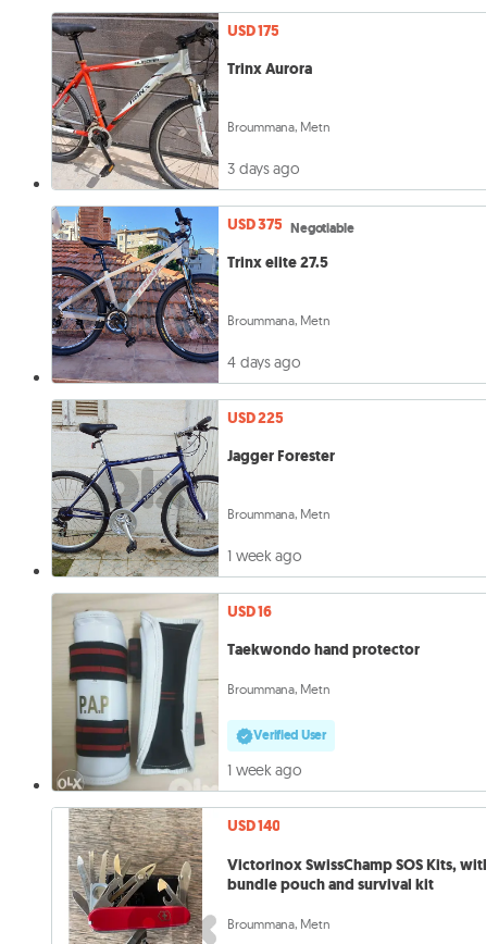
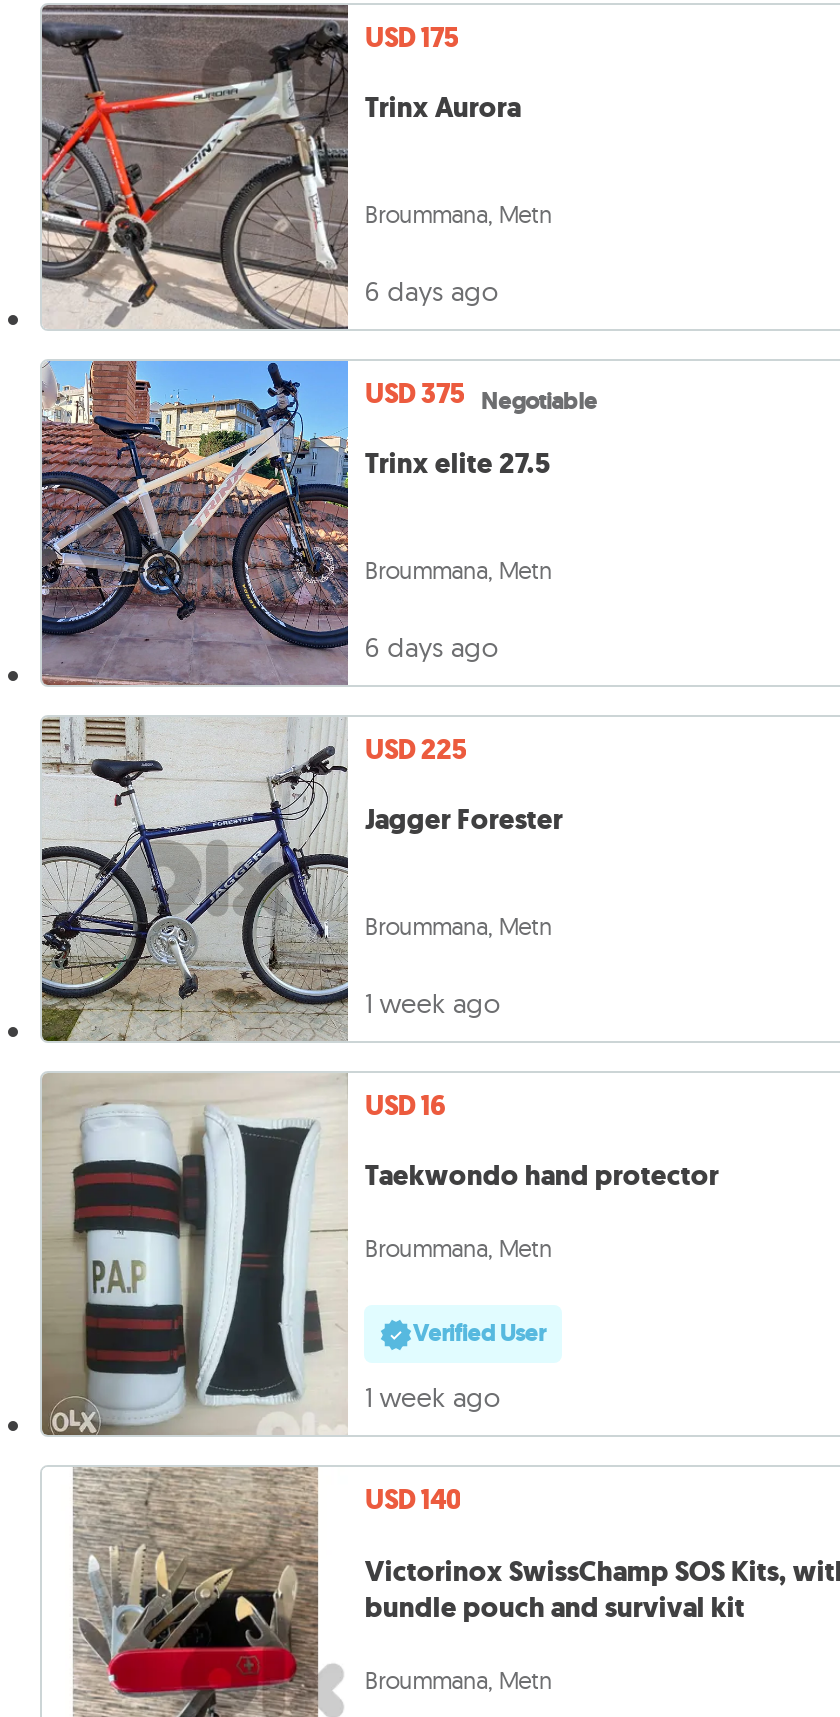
[228,158,300,178] 3 days ago -> [365,272,499,308] 6 days ago
[228,352,301,372] 4 days ago -> [365,628,499,664] 6 days ago

